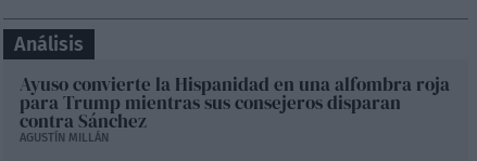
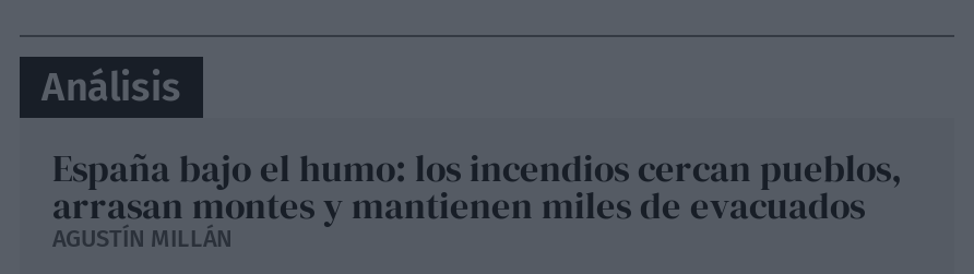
[20,71,450,134] Ayuso convierte la Hispanidad en una alfombra roja | para Trump mientras sus consejeros disparan | contra Sánchez -> [52,142,902,231] España bajo el humo: los incendios cercan pueblos, | arrasan montes y mantienen miles de evacuados

